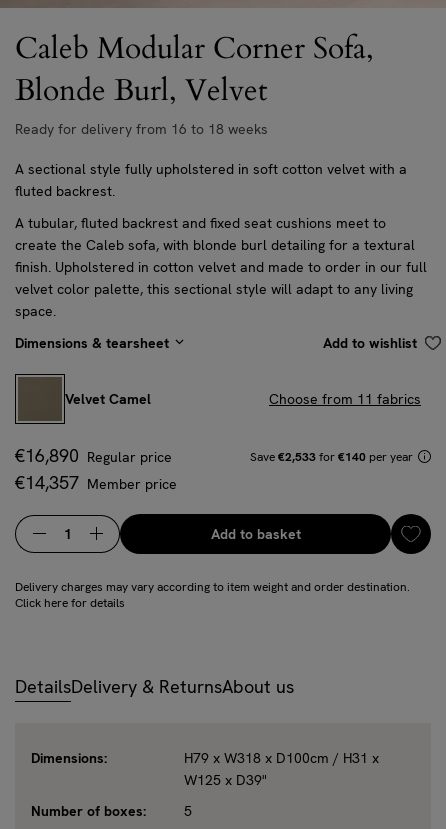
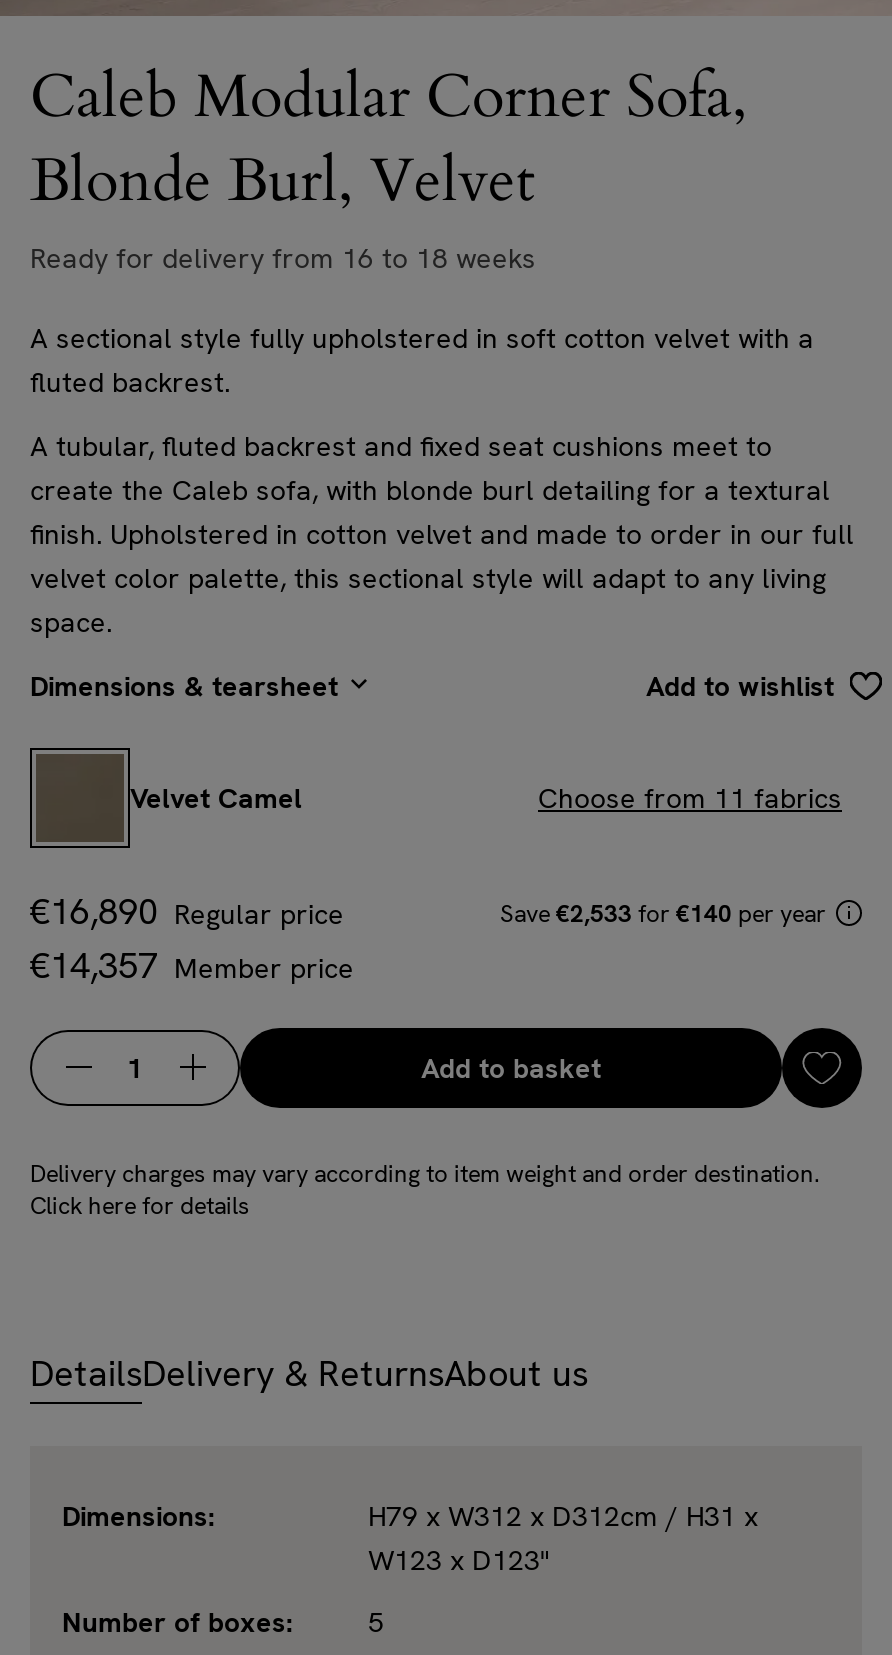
[184,749,379,767] H79 x W318 x D100cm / H31 x -> [368,1498,758,1534] H79 x W312 x D312cm / H31 x
[184,771,267,789] W125 x D39" -> [368,1542,550,1578] W123 x D123"

